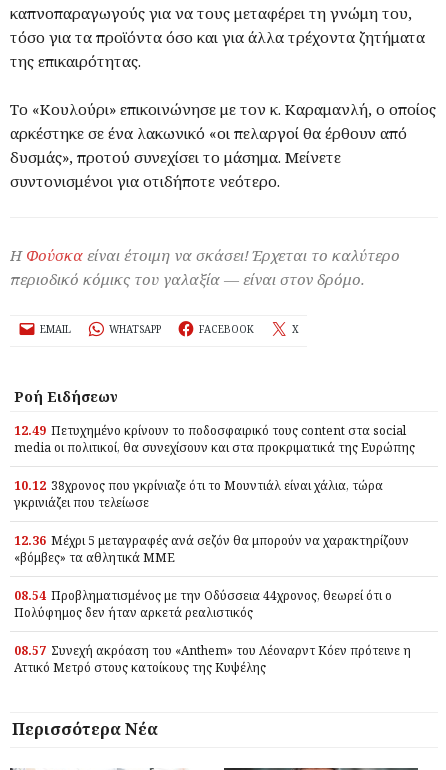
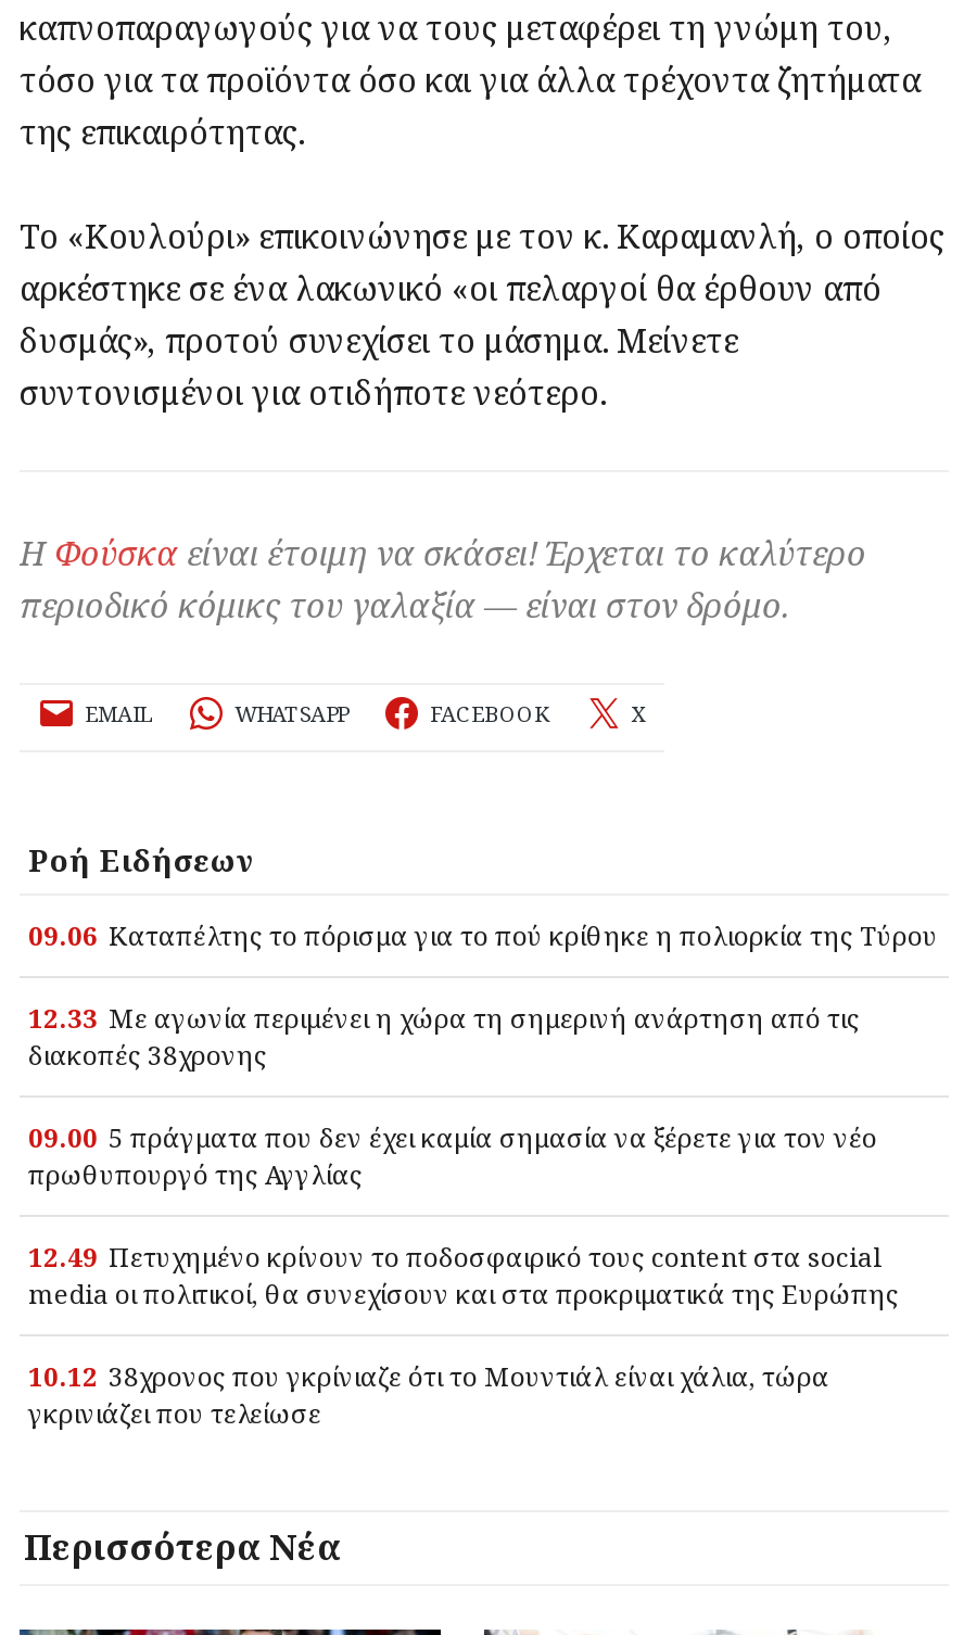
none -> [28,917,938,1193] 09.06 Καταπέλτης το πόρισμα για το πού κρίθηκε η πολιορκία της Τύρου | 12.33 Με αγωνία περιμένει η χώρα τη σημερινή ανάρτηση από τις | διακοπές 38χρονης | 09.00 5 πράγματα που δεν έχει καμία σημασία να ξέρετε για τον νέο | πρωθυπουργό της Αγγλίας
moved [14,422,415,511] -> [28,1239,899,1432]: 12.49 Πετυχημένο κρίνουν το ποδοσφαιρικό τους content στα social | media οι πολιτικοί, θα συνεχίσουν και στα προκριματικά της Ευρώπης | 10.12 38χρονος που γκρίνιαζε ότι το Μουντιάλ είναι χάλια, τώρα | γκρινιάζει που τελείωσε
[14,532,411,676] 12.36 Μέχρι 5 μεταγραφές ανά σεζόν θα μπορούν να χαρακτηρίζουν | «βόμβες» τα αθλητικά ΜΜΕ | 08.54 Προβληματισμένος με την Οδύσσεια 44χρονος, θεωρεί ότι ο | Πολύφημος δεν ήταν αρκετά ρεαλιστικός | 08.57 Συνεχή ακρόαση του «Anthem» του Λέοναρντ Κόεν πρότεινε η | Αττικό Μετρό στους κατοίκους της Κυψέλης -> none

